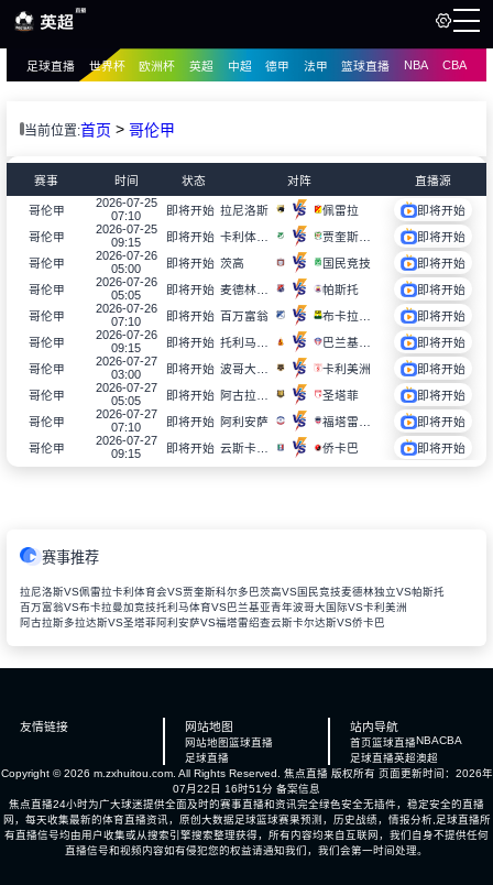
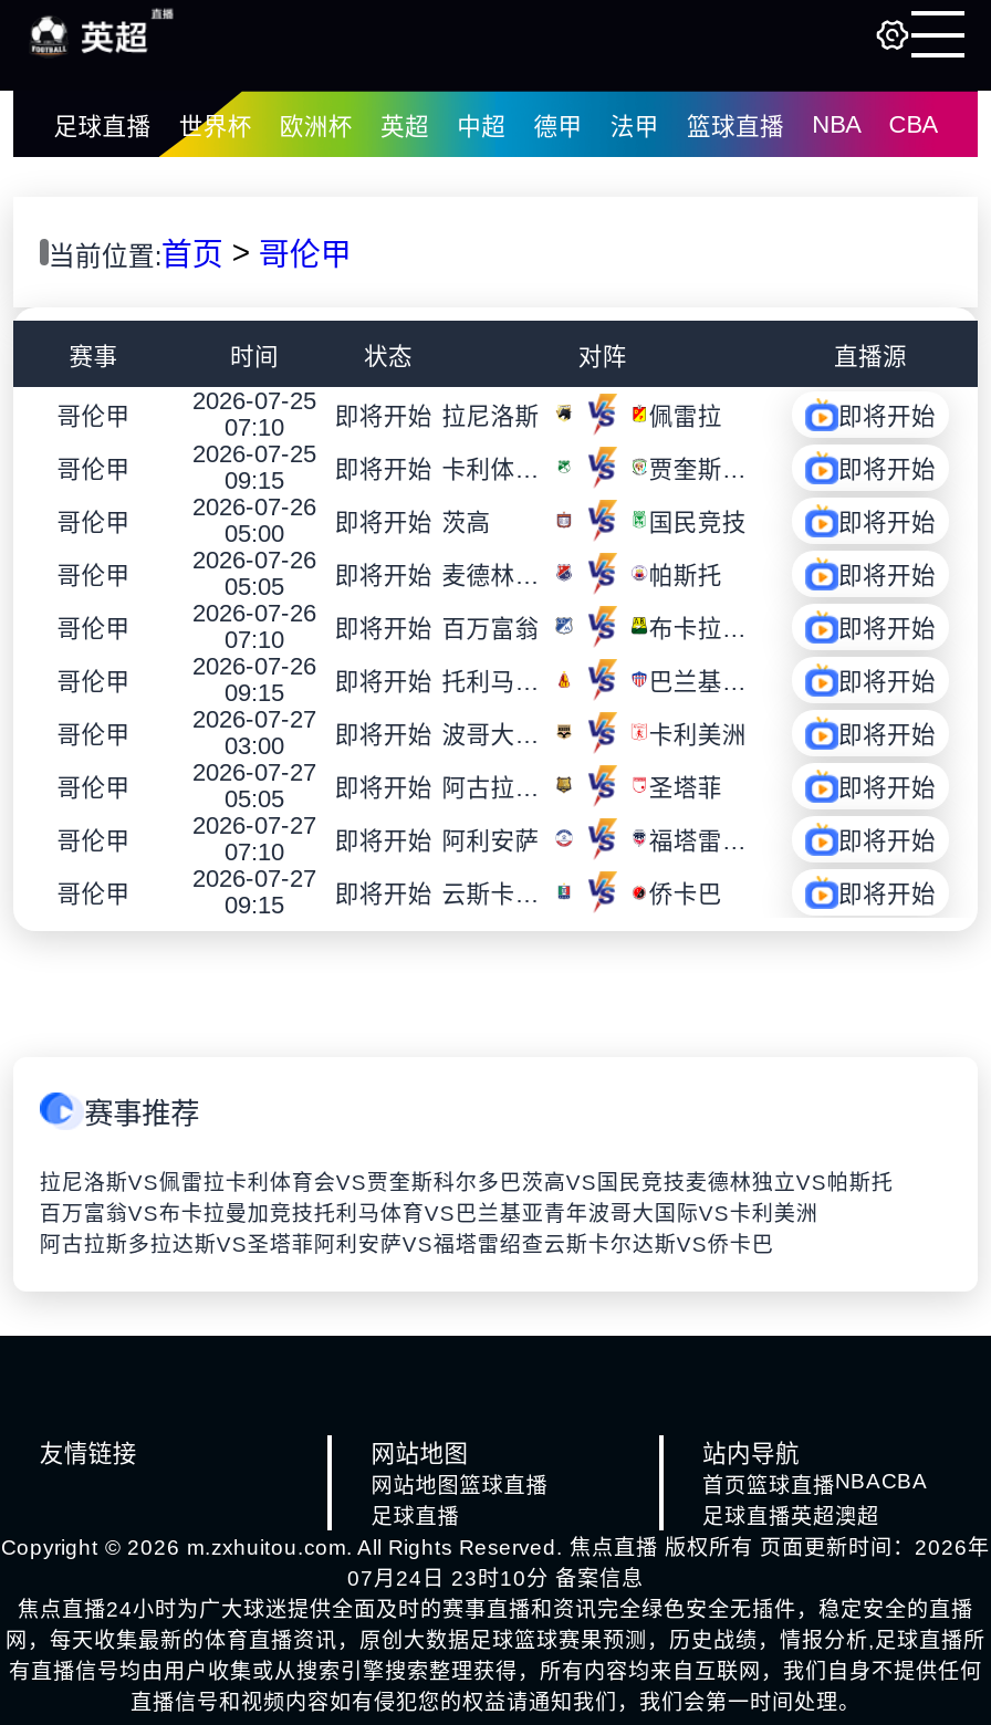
[173,782,320,794] 07月22日 16时51分备案信息 -> [347,1565,644,1589] 07月24日 23时10分备案信息

